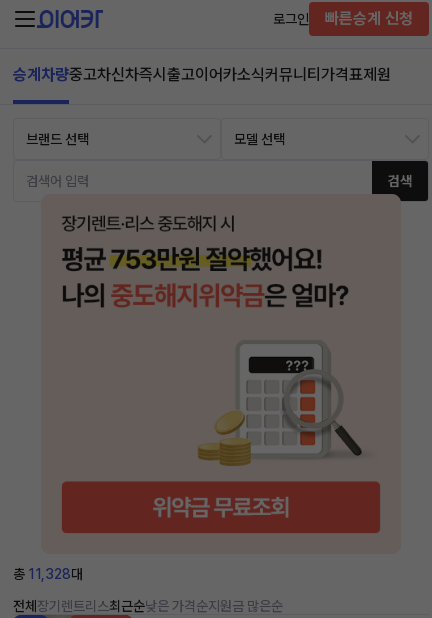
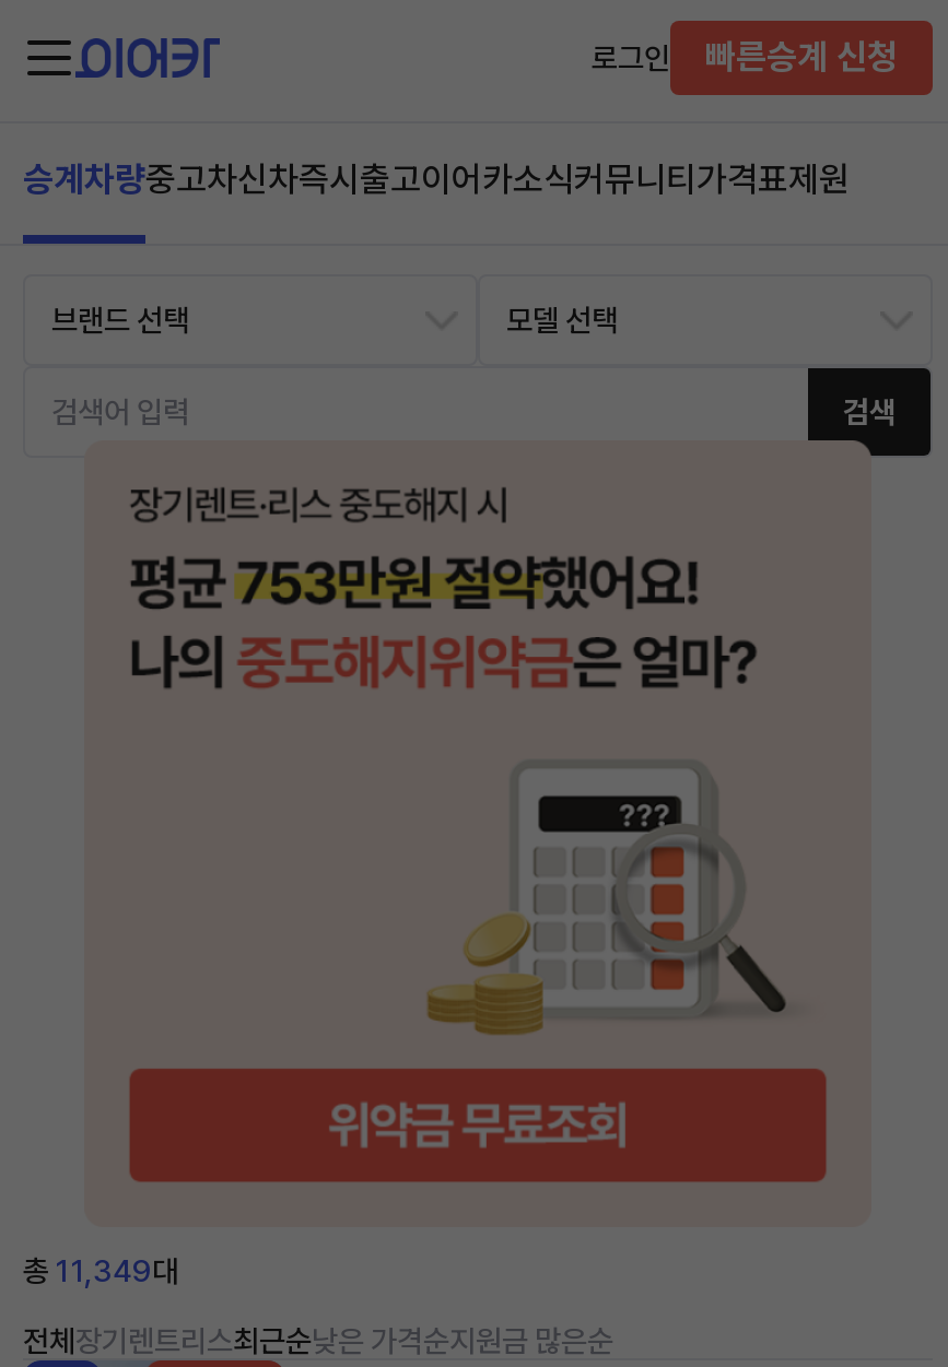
[13,566,83,582] 총 11,328대 -> [23,1253,178,1288] 총 11,349대

